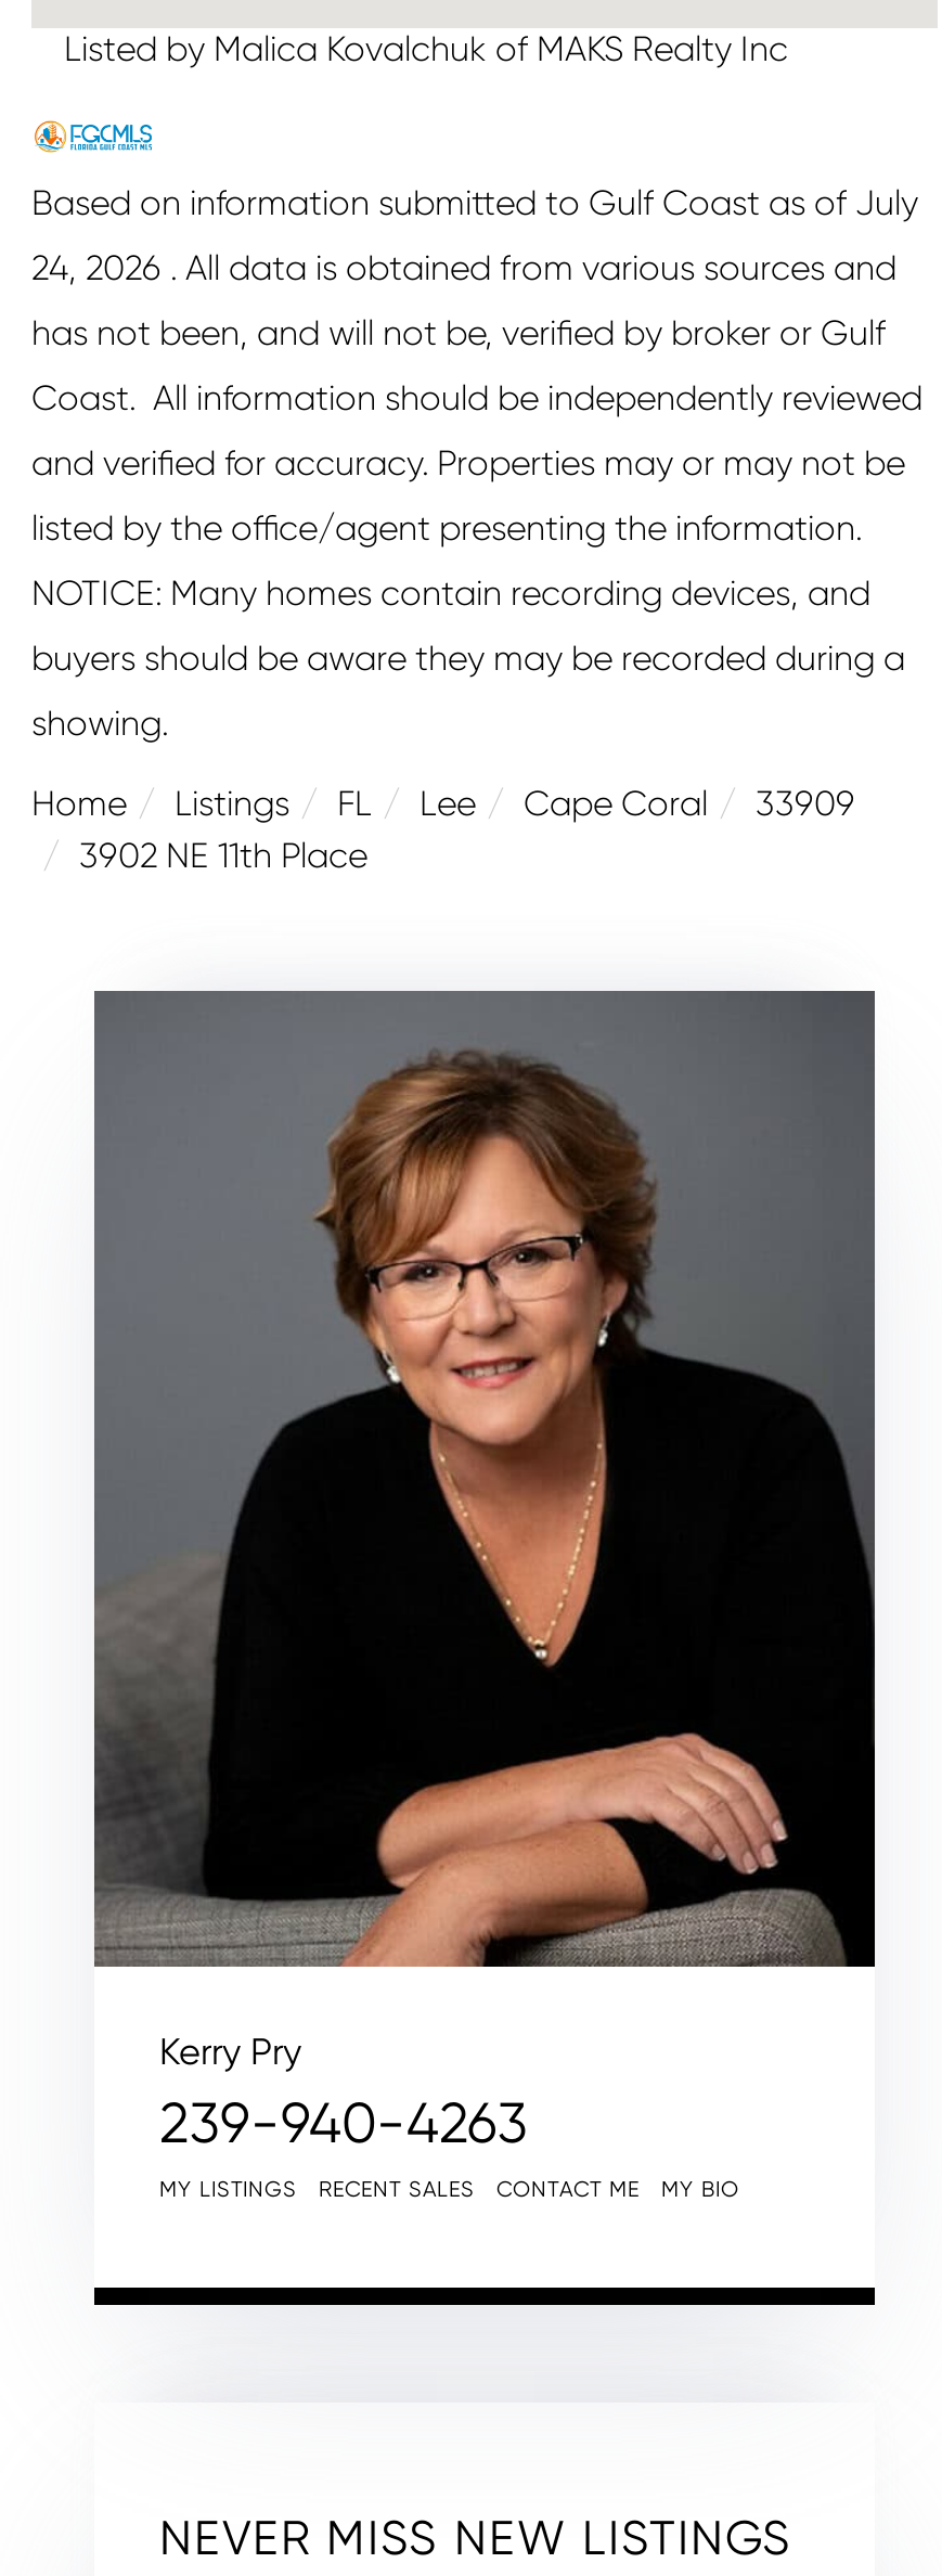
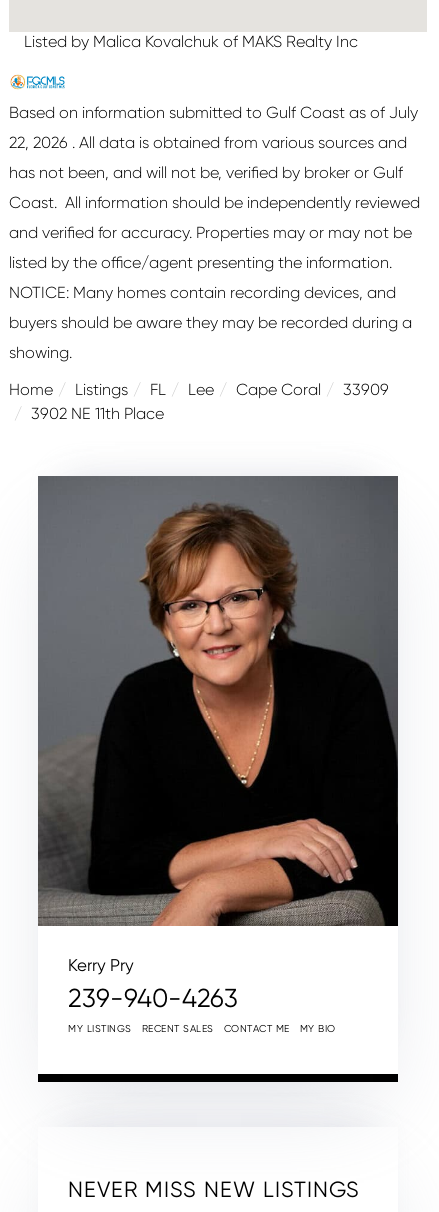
[31,246,896,288] 24, 2026 . All data is obtained from various sources and -> [9,133,407,152] 22, 2026 . All data is obtained from various sources and

